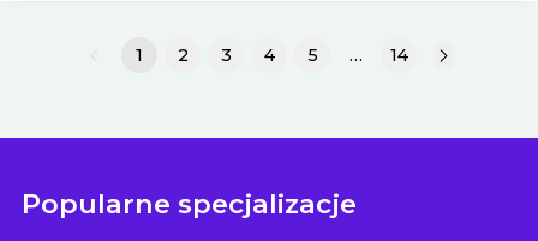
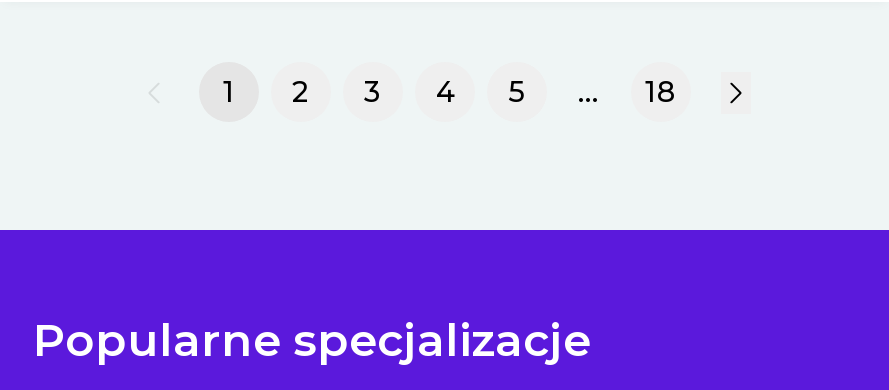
[390,44,408,65] 14 -> [645,73,677,109] 18

